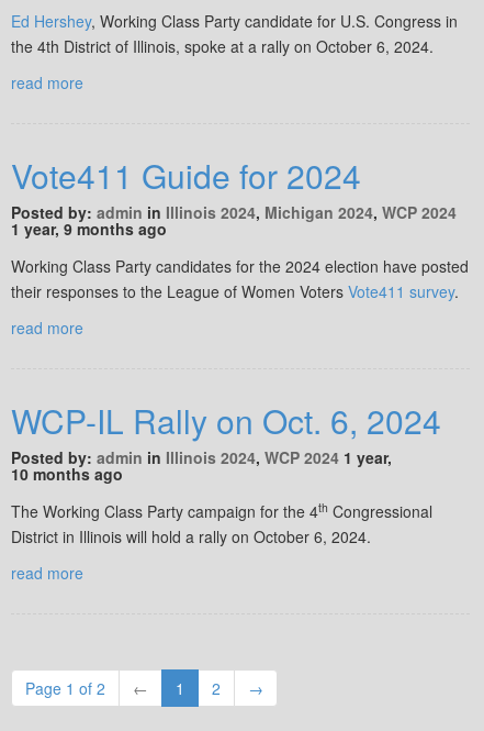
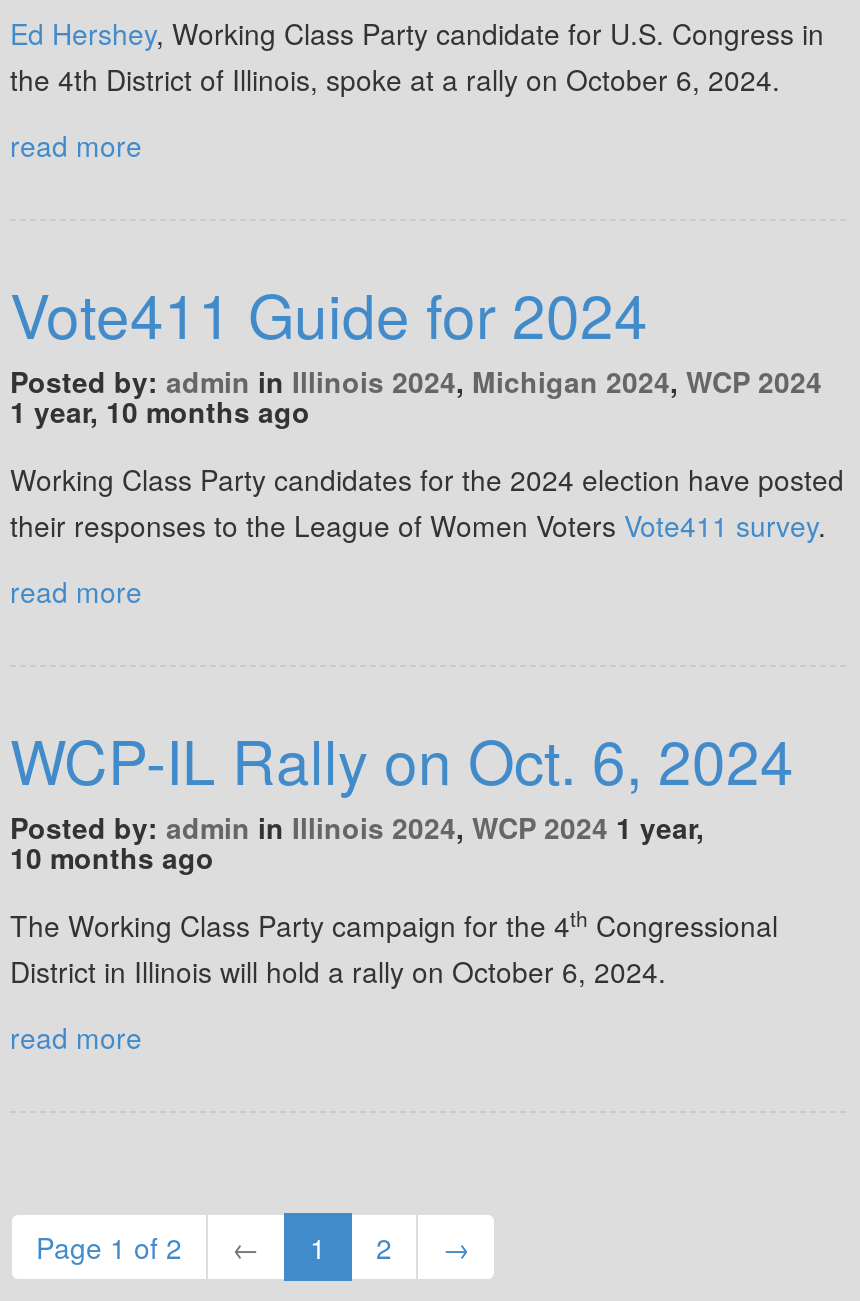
[11,218,167,240] 1 year, 9 months ago -> [10,391,310,431] 1 year, 10 months ago

